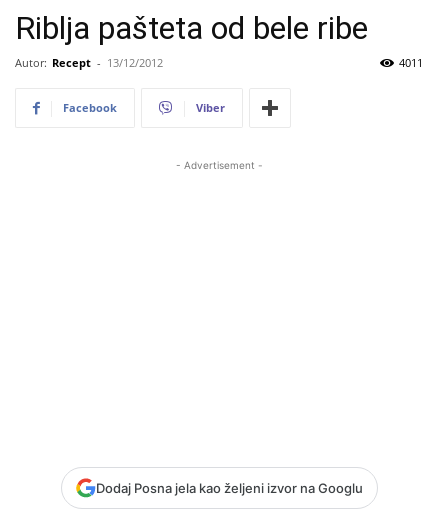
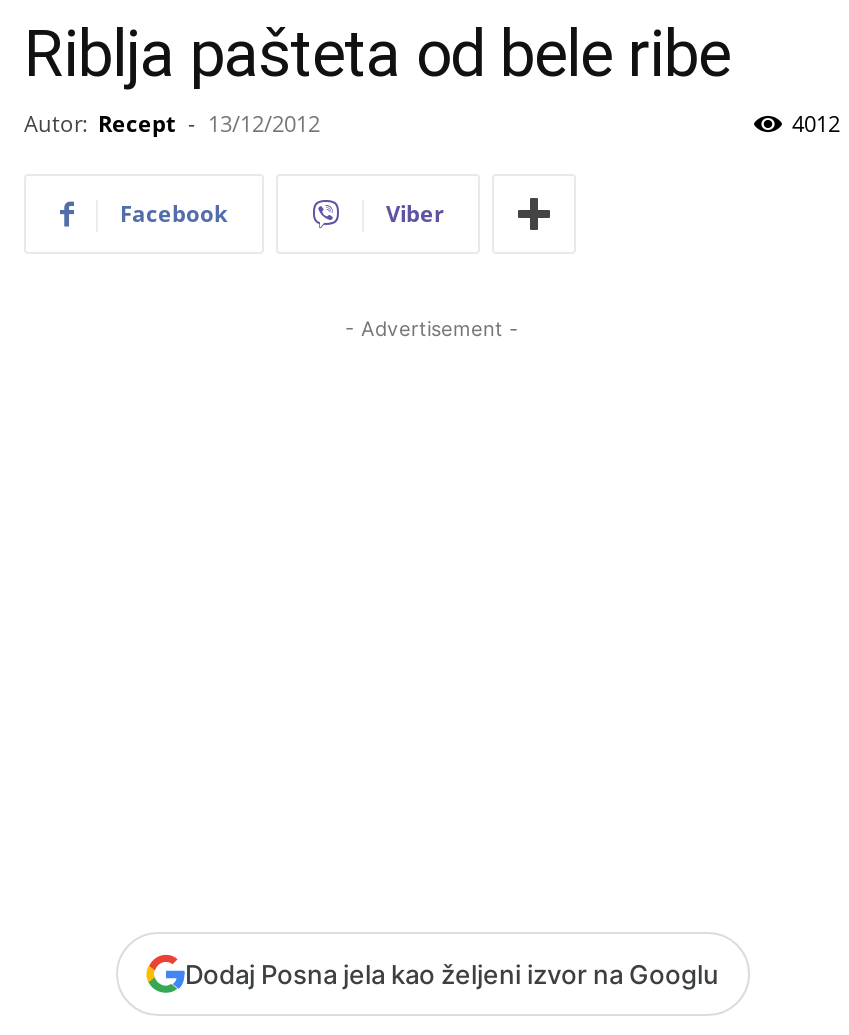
[399,55,423,70] 4011 -> [792,108,840,138] 4012

